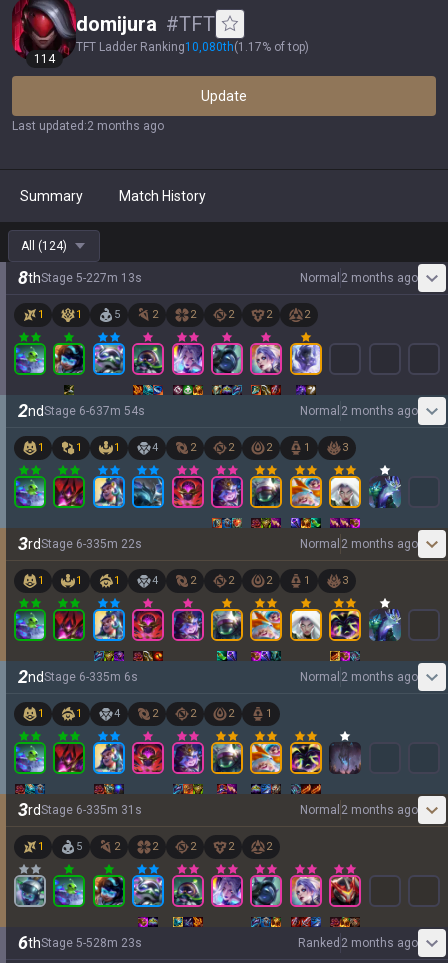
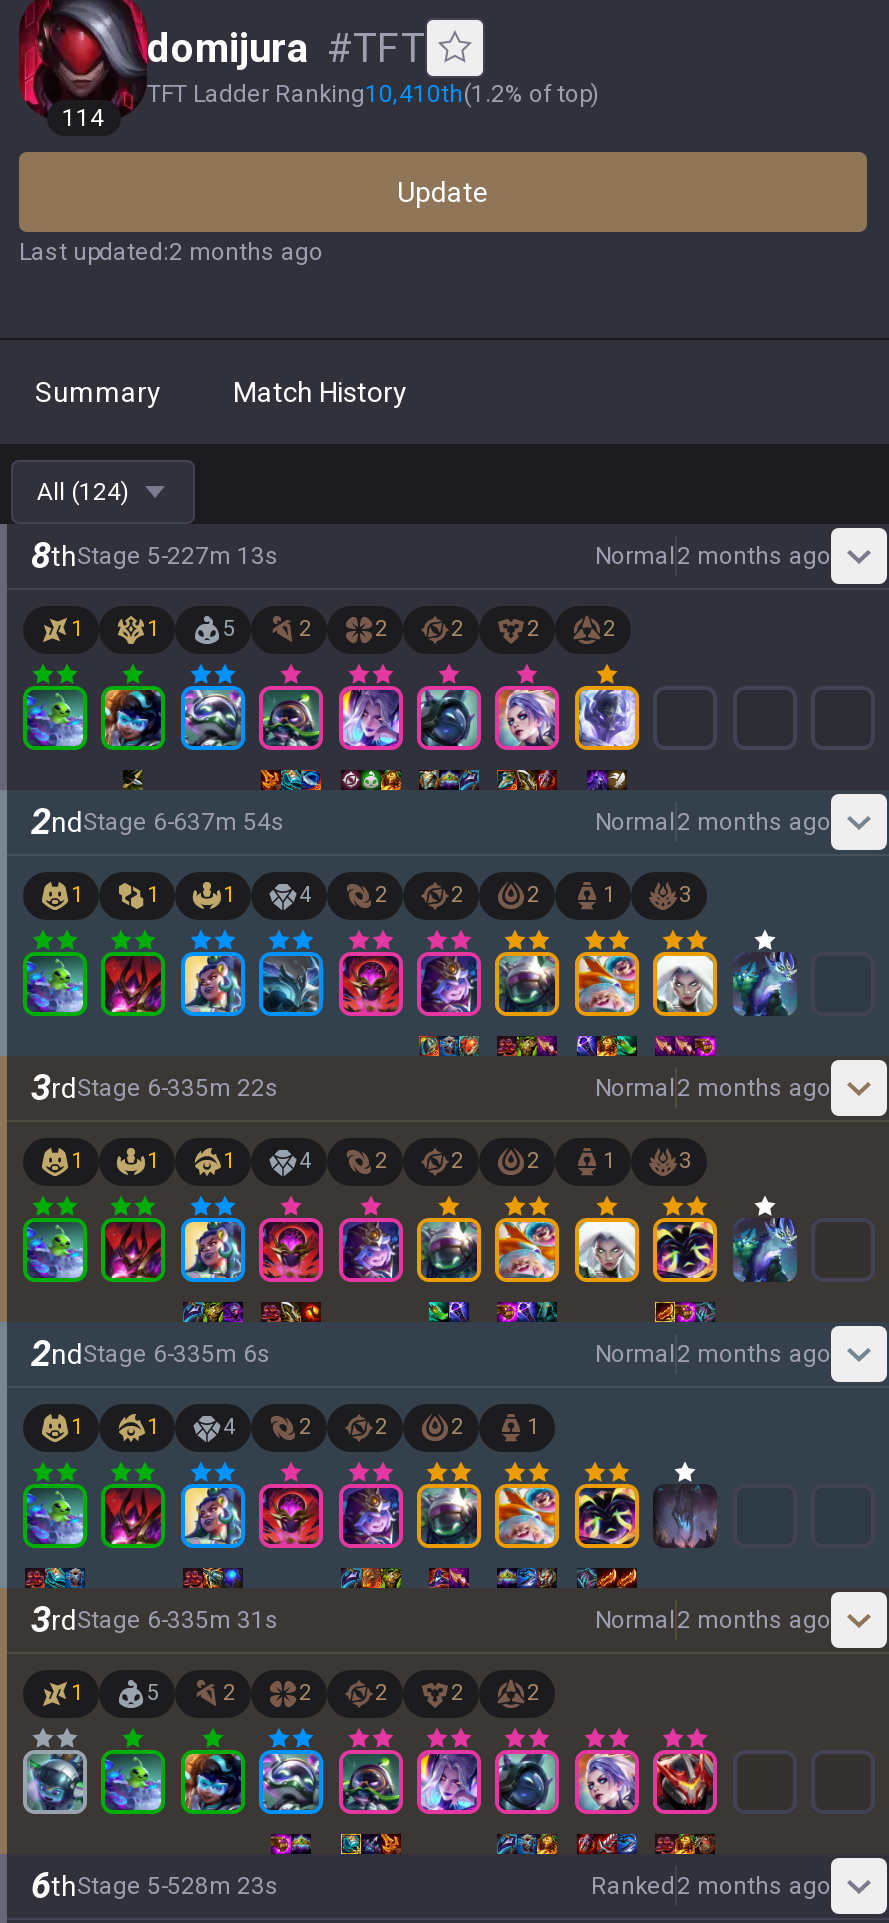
[76,40,309,54] TFT Ladder Ranking10,080th(1.17% of top) -> [147,80,599,108] TFT Ladder Ranking10,410th(1.2% of top)

